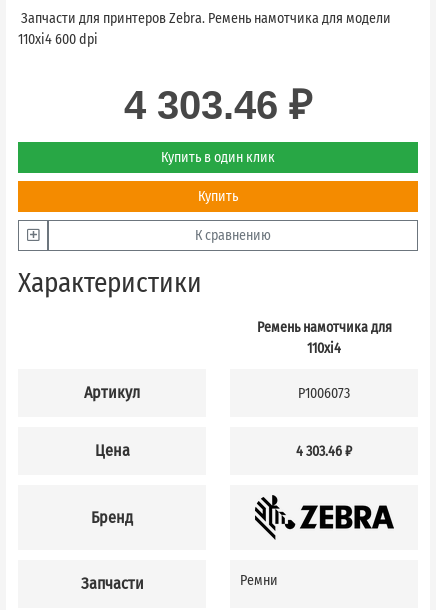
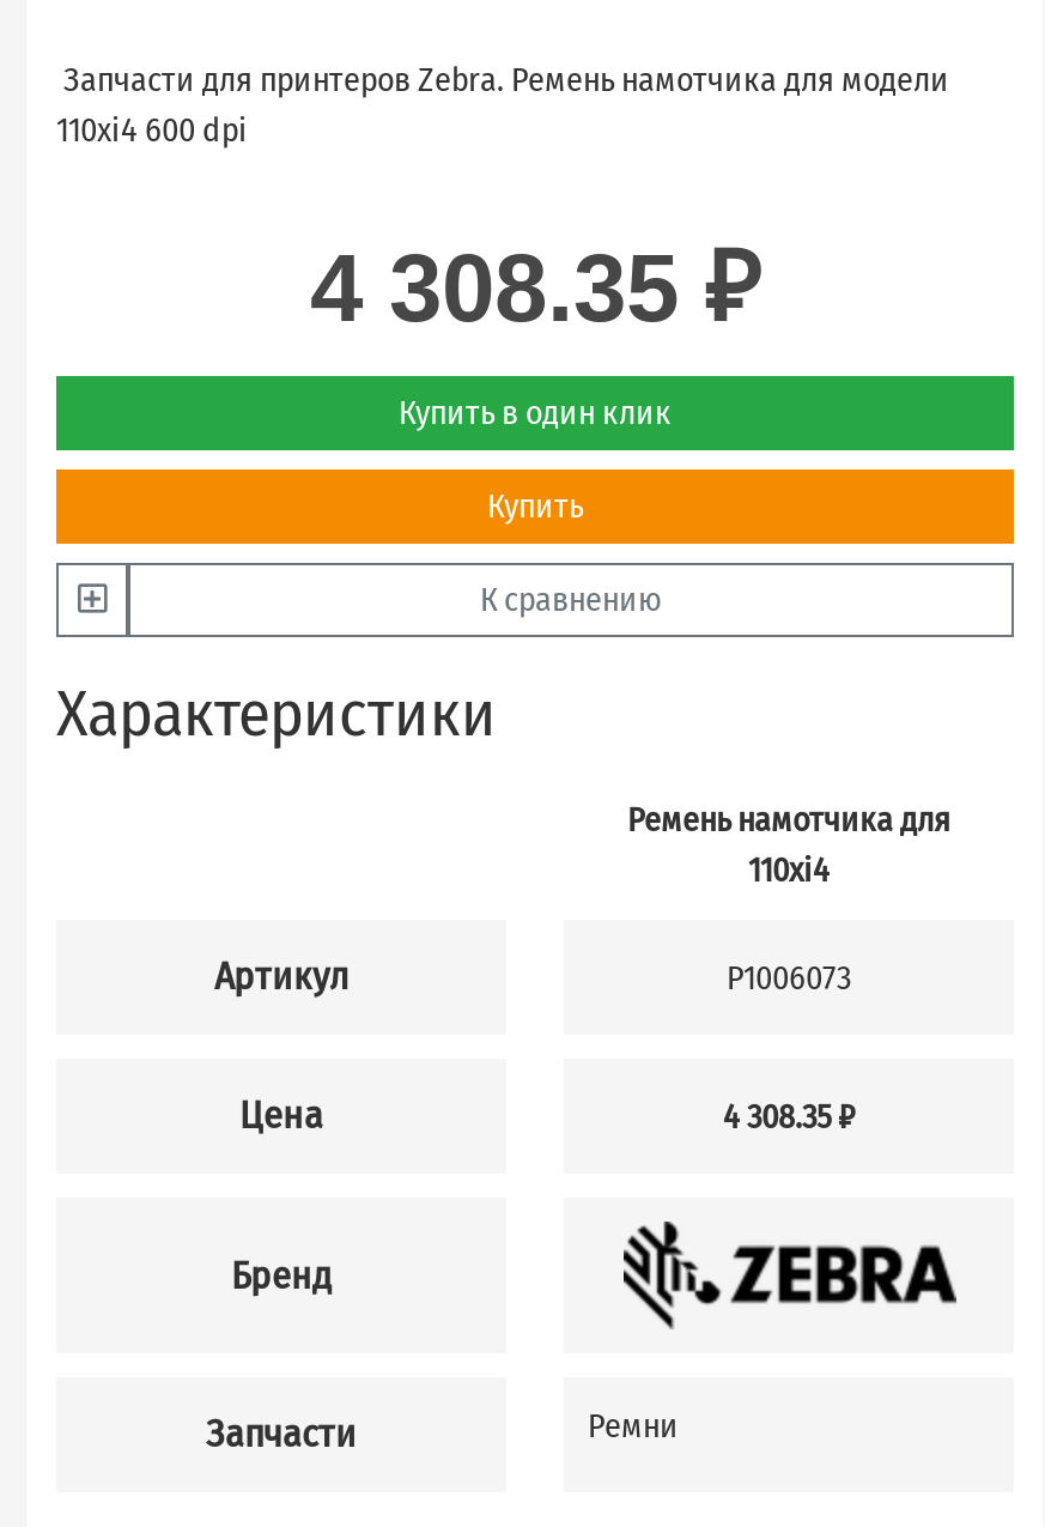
[124,83,312,127] 4 303.46 ₽ -> [310,235,760,341] 4 308.35 ₽
[296,443,352,460] 4 303.46 ₽ -> [723,1096,855,1137] 4 308.35 ₽

